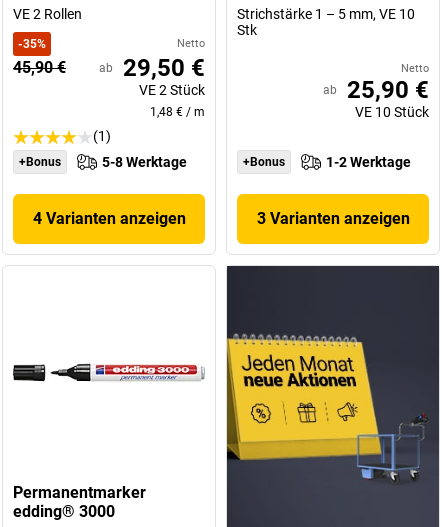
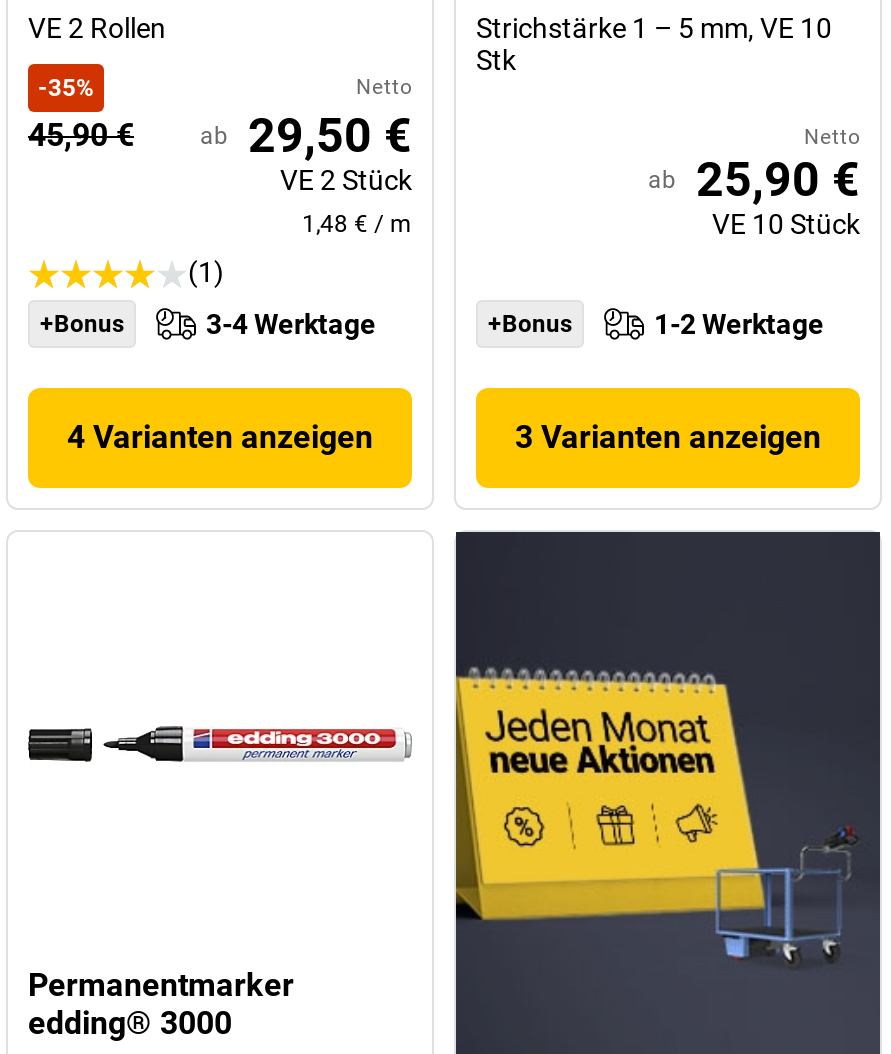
[102,154,187,170] 5-8 Werktage -> [206,308,376,340] 3-4 Werktage

